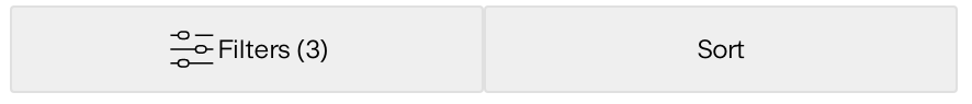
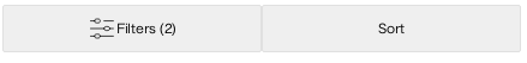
[218,34,329,65] Filters (3) -> [116,20,177,37] Filters (2)

